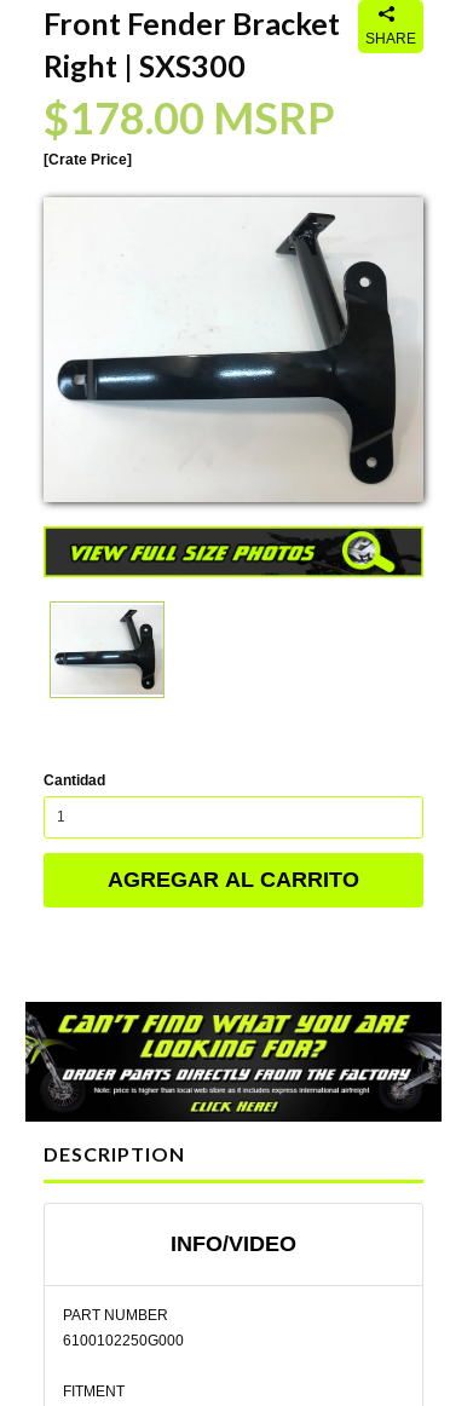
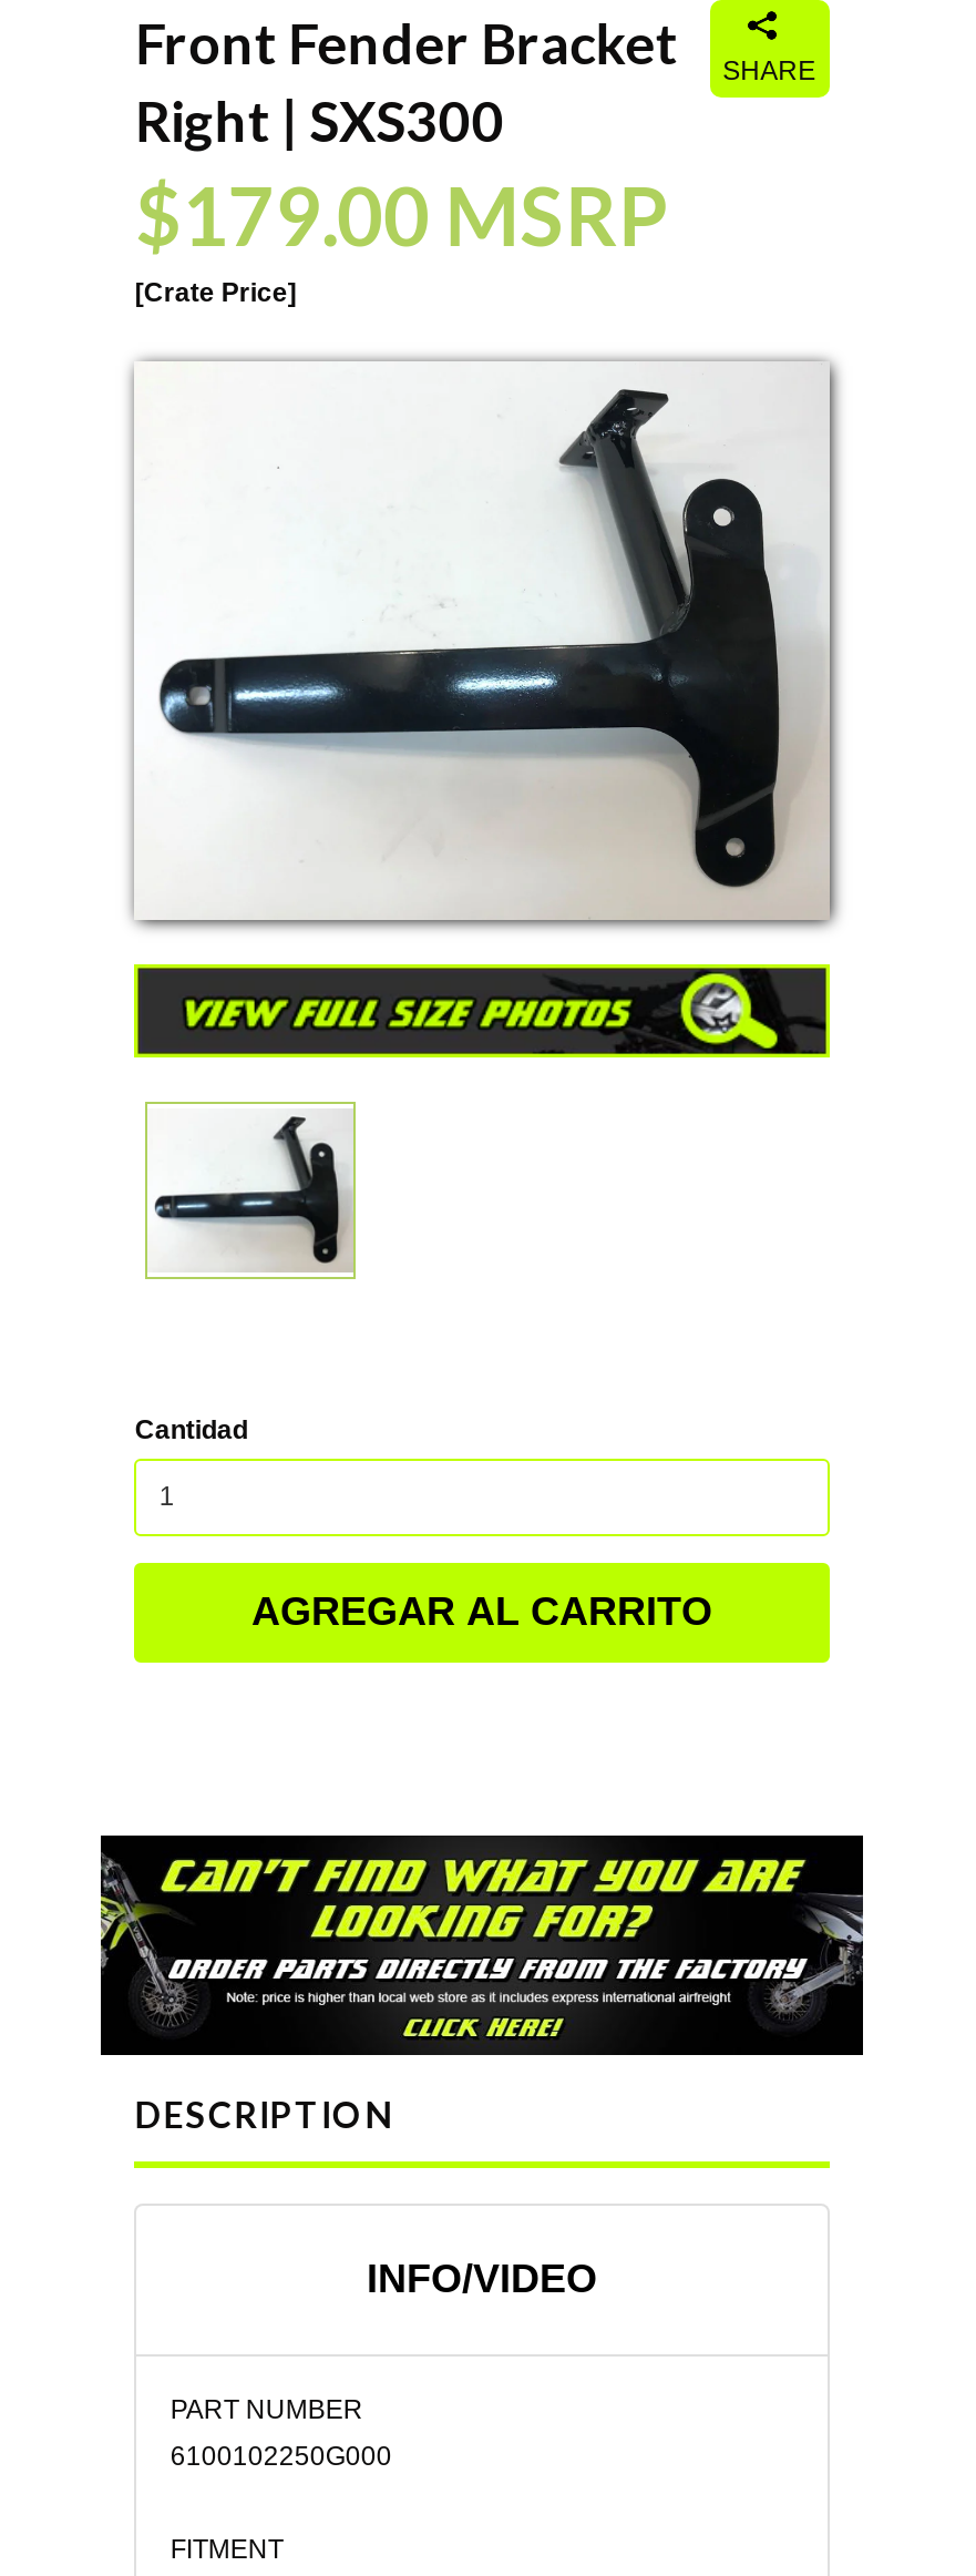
[44,91,335,144] $178.00 MSRP -> [135,166,669,264] $179.00 MSRP

